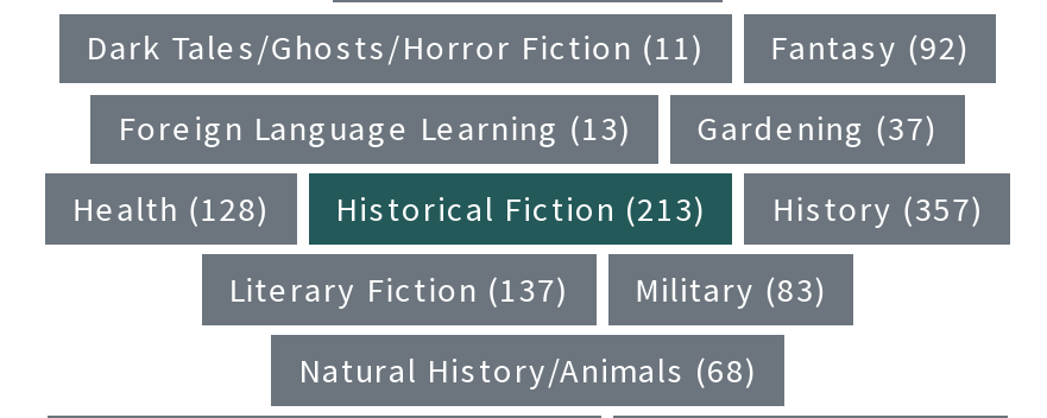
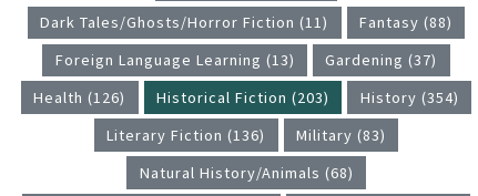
[86,27,970,69] Dark Tales/Ghosts/Horror Fiction (11) Fantasy (92) -> [40,12,452,32] Dark Tales/Ghosts/Horror Fiction (11) Fantasy (88)
[72,188,269,231] Health (128) -> [33,88,126,108] Health (126)
[335,188,706,231] Historical Fiction (213) -> [156,88,329,108] Historical Fiction (203)
[772,188,984,231] History (357) -> [360,88,459,108] History (354)
[228,268,568,311] Literary Fiction (137) -> [107,125,265,145] Literary Fiction (136)

